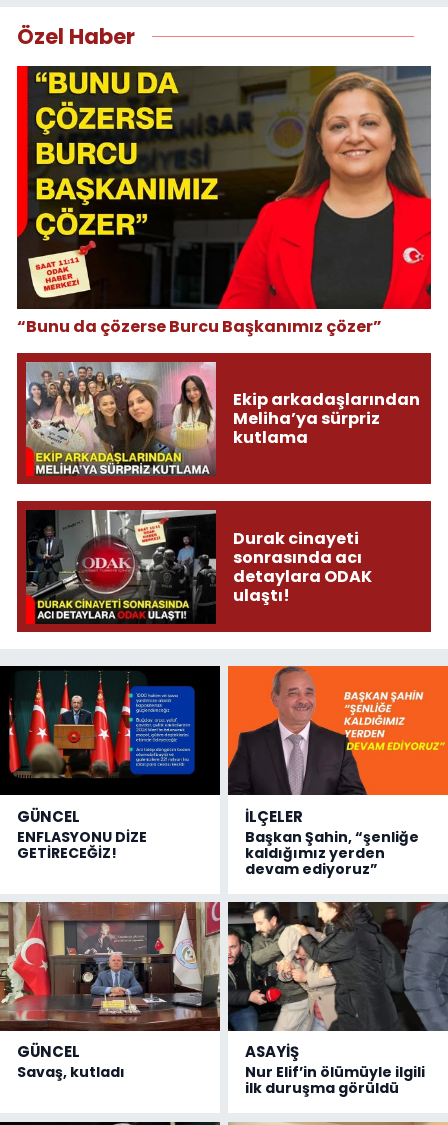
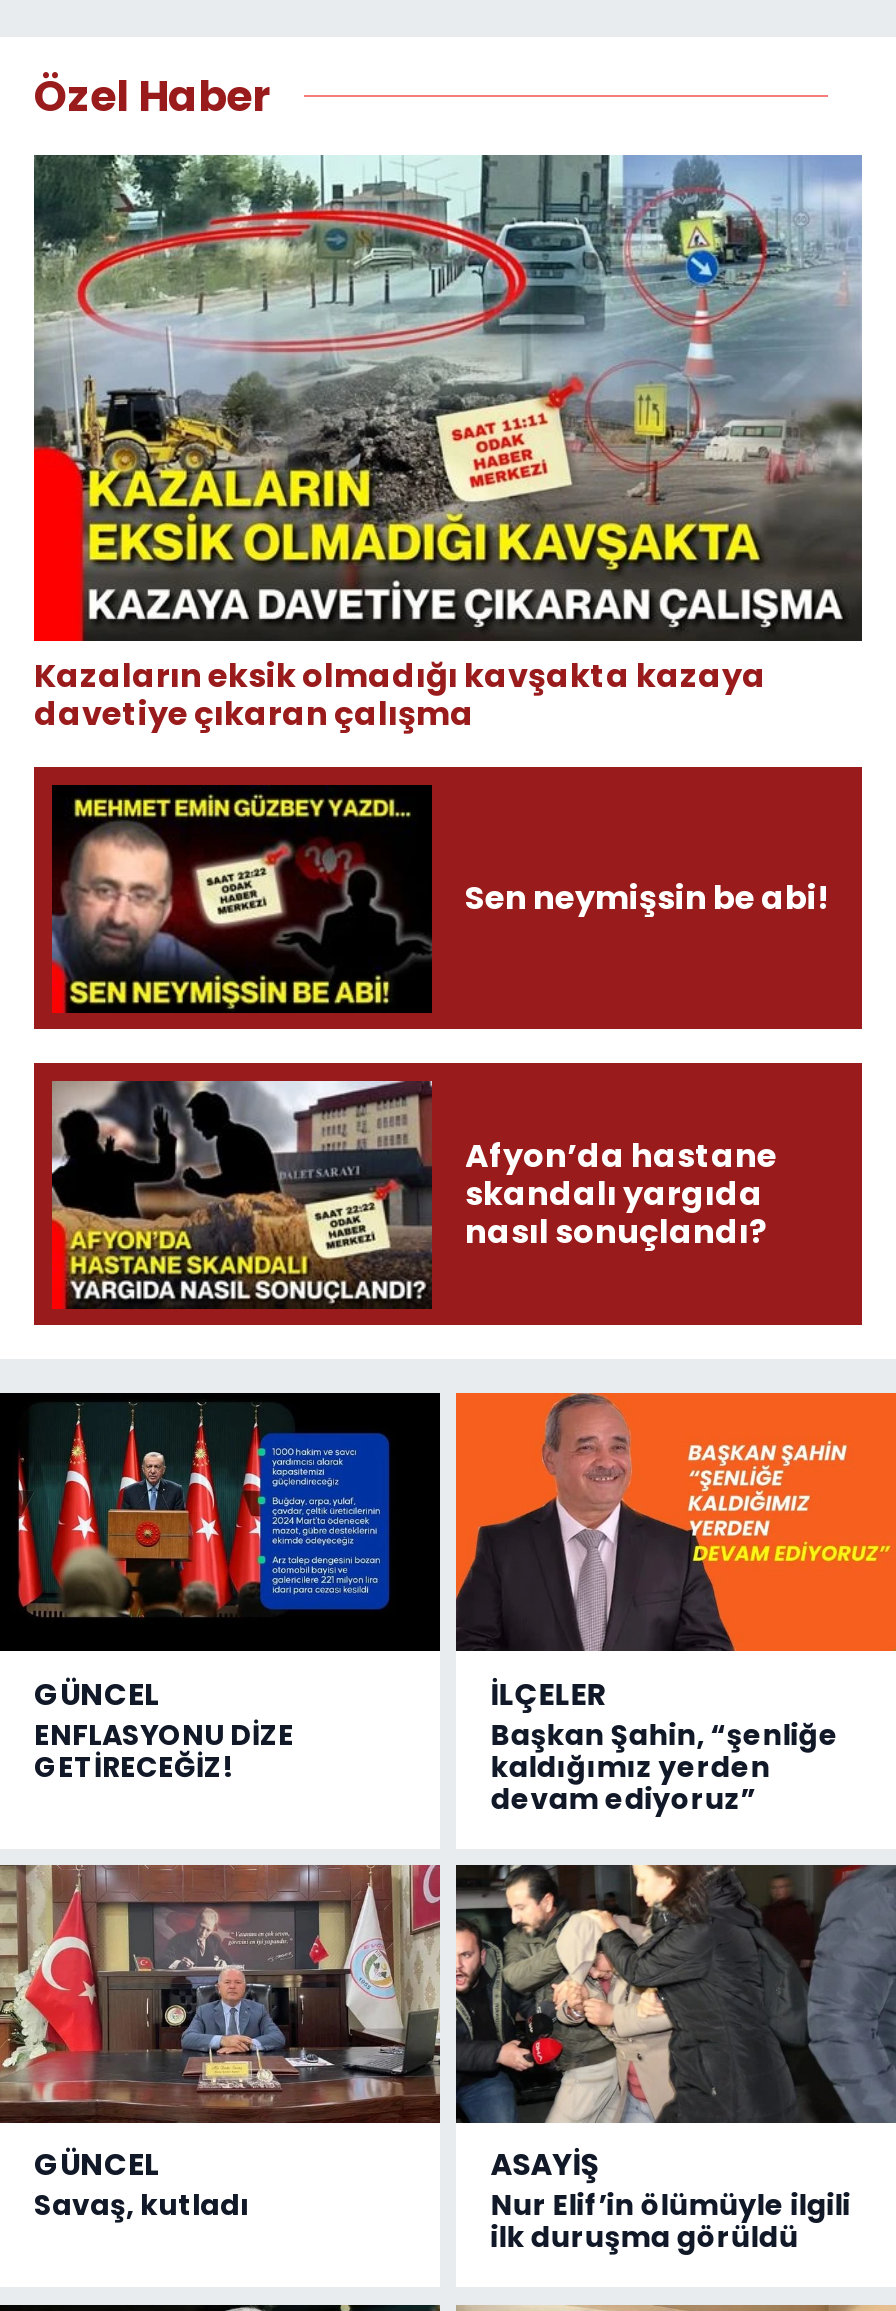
[16,65,432,338] [image] | “Bunu da çözerse Burcu Başkanımız çözer” -> [32,153,864,738] [image] | Kazaların eksik olmadığı kavşakta kazaya | davetiye çıkaran çalışma
[25,365,419,476] [image] | Ekip arkadaşlarından | Meliha’ya sürpriz | kutlama -> [50,783,831,1013] [image] | Sen neymişsin be abi!
[25,509,371,623] [image] | Durak cinayeti | sonrasında acı | detaylara ODAK | ulaştı! -> [50,1079,777,1309] [image] | Afyon’da hastane | skandalı yargıda | nasıl sonuçlandı?

